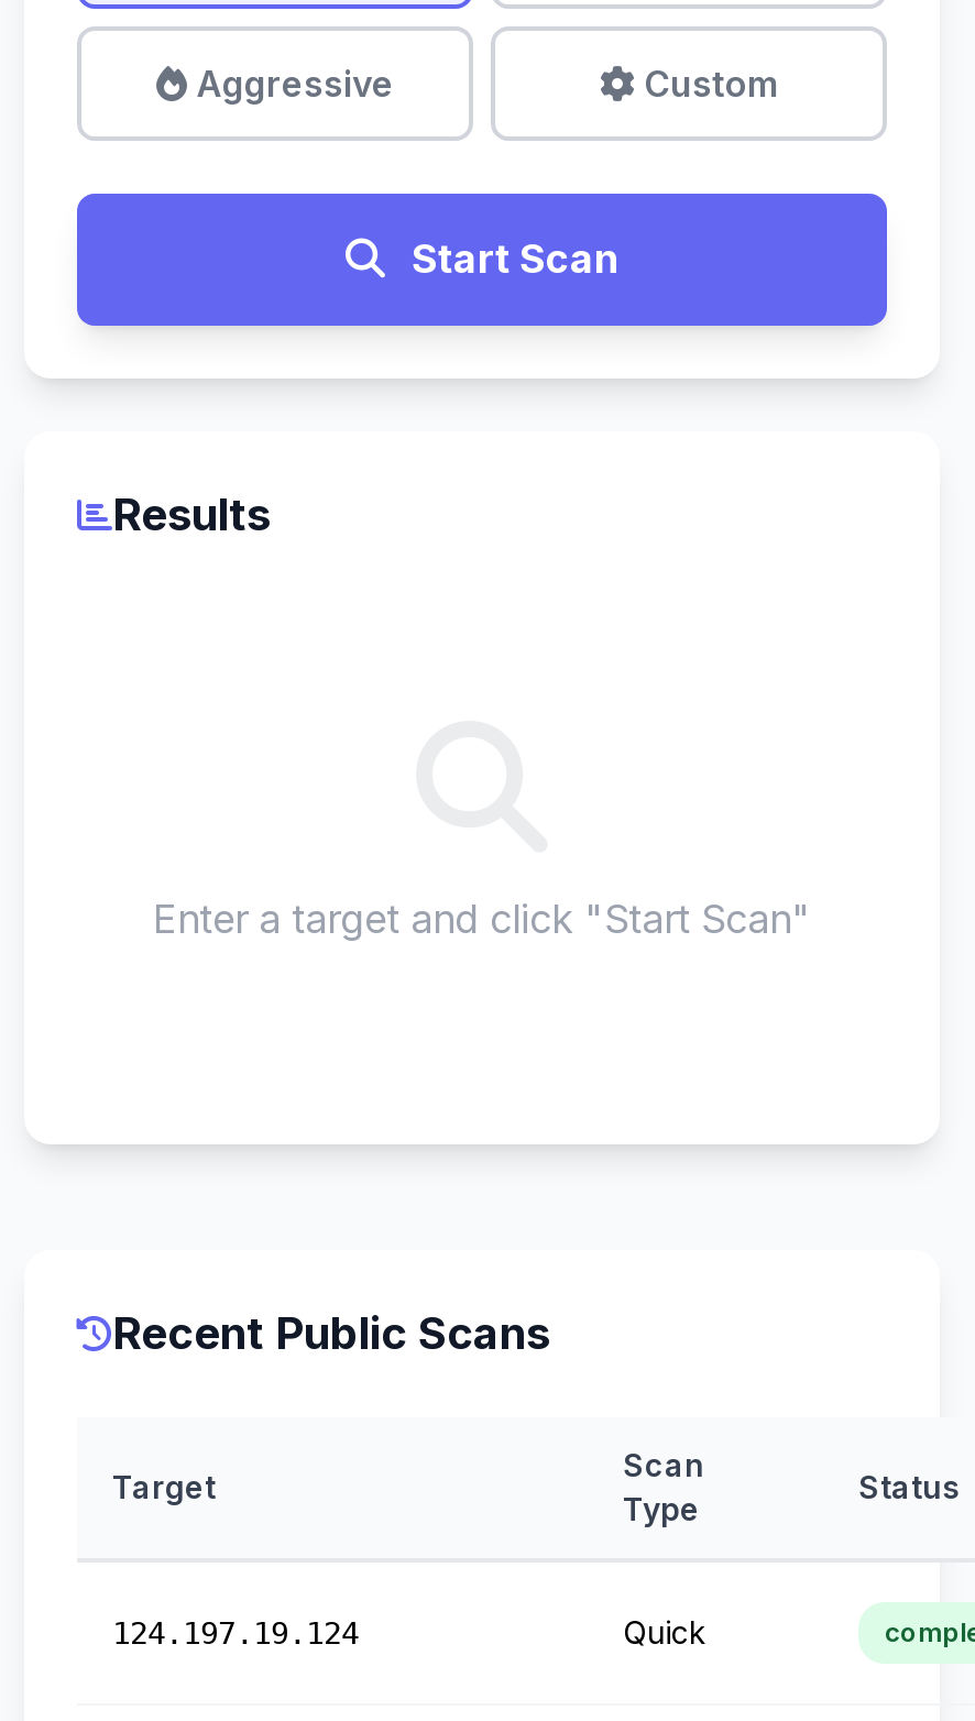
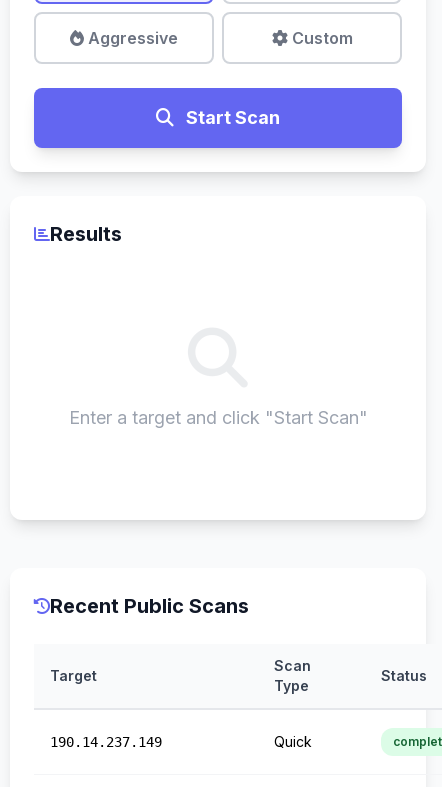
[112,1615,359,1651] 124.197.19.124 -> [50,734,162,750] 190.14.237.149

